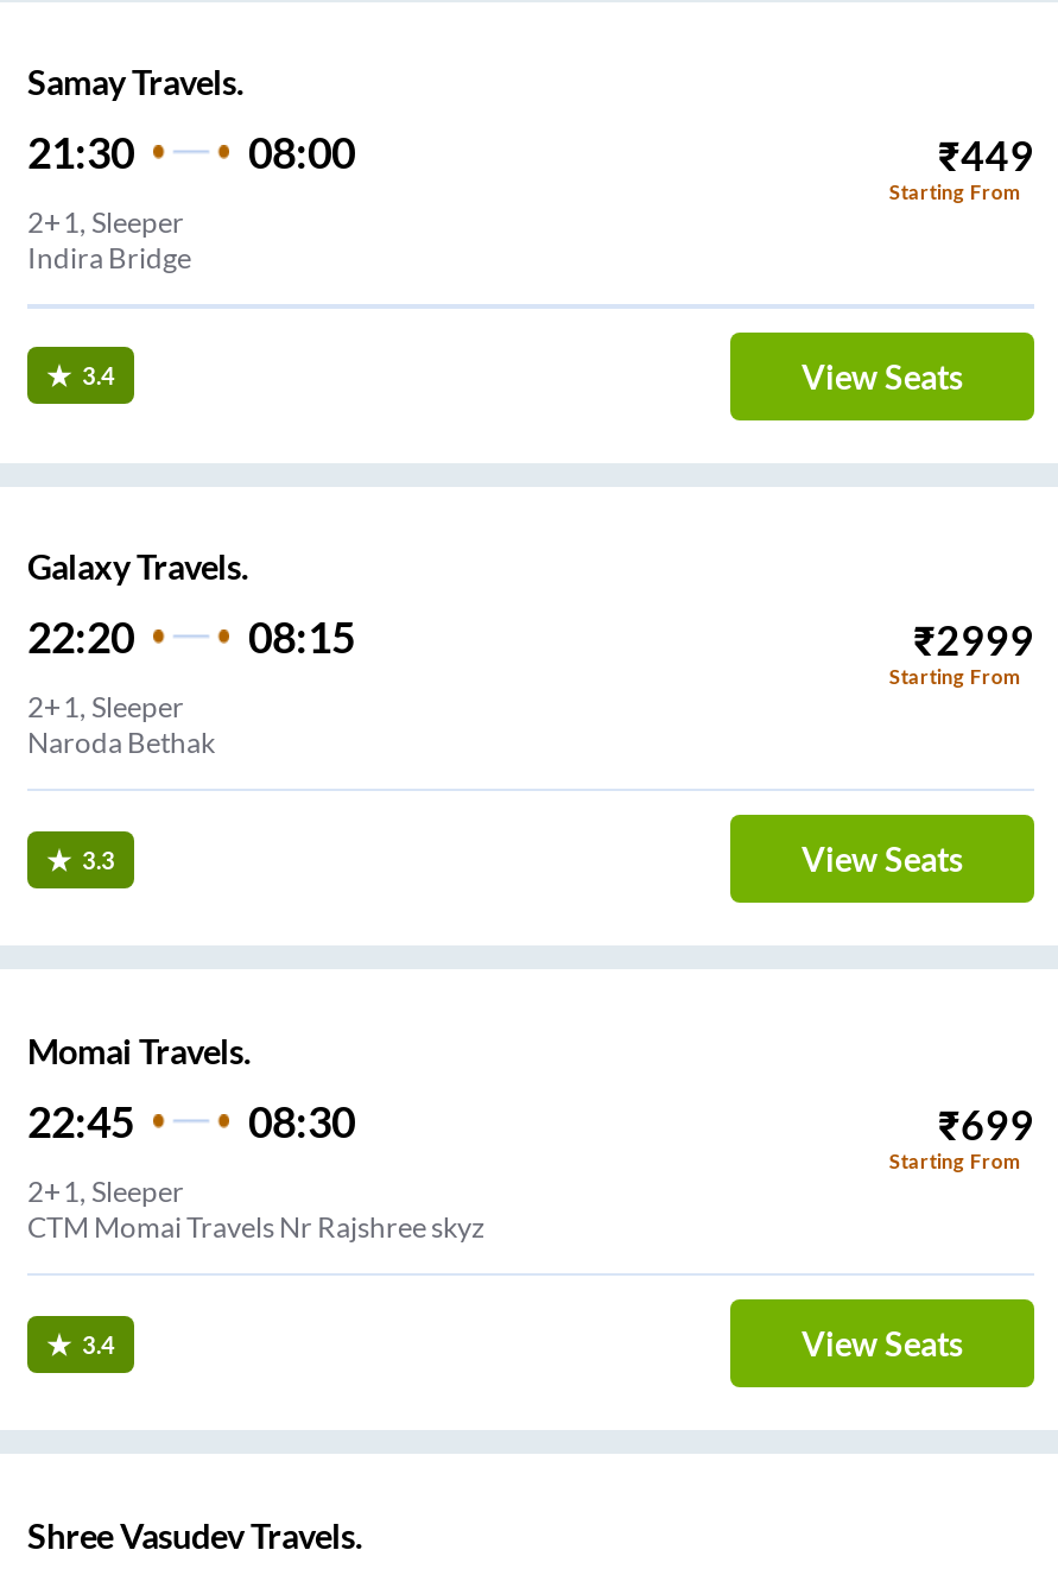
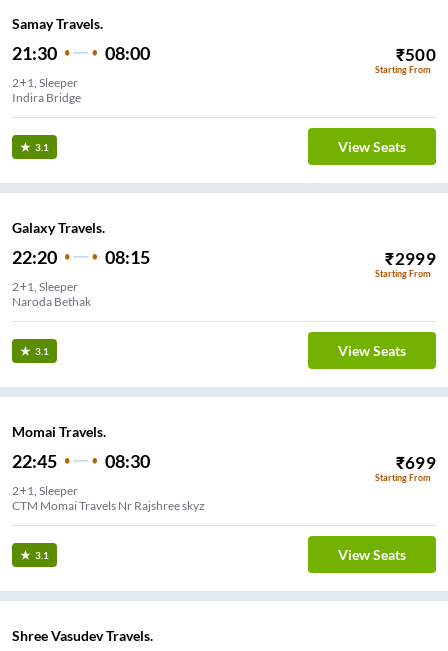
[938,130,1034,180] ₹449 -> [396,44,436,65] ₹500
[82,361,115,389] 3.4 -> [35,141,49,153] 3.1
[82,845,115,874] 3.3 -> [35,345,49,357] 3.1
[82,1330,115,1358] 3.4 -> [35,549,49,561] 3.1

